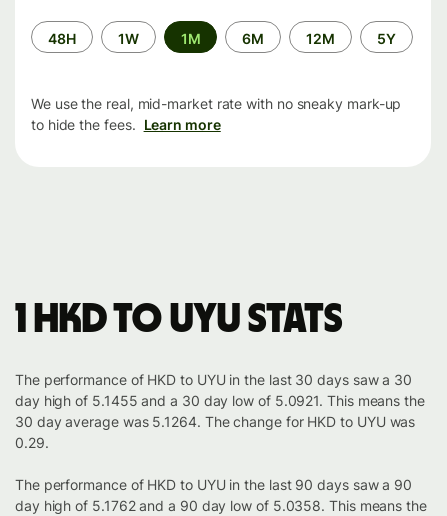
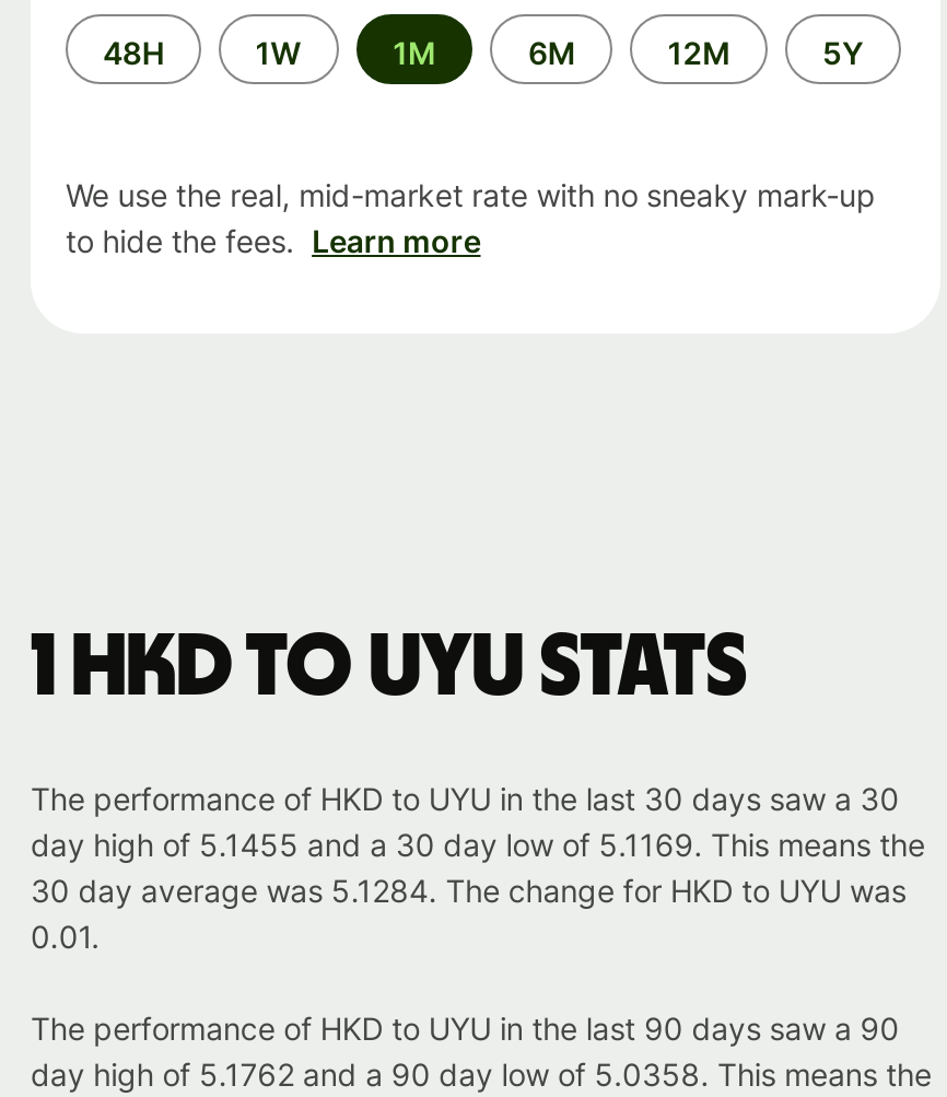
[15,392,425,409] day high of 5.1455 and a 30 day low of 5.0921. This means the -> [31,826,925,863] day high of 5.1455 and a 30 day low of 5.1169. This means the
[15,413,415,430] 30 day average was 5.1264. The change for HKD to UYU was -> [31,872,906,909] 30 day average was 5.1284. The change for HKD to UYU was
[15,434,49,451] 0.29. -> [31,918,100,955] 0.01.

